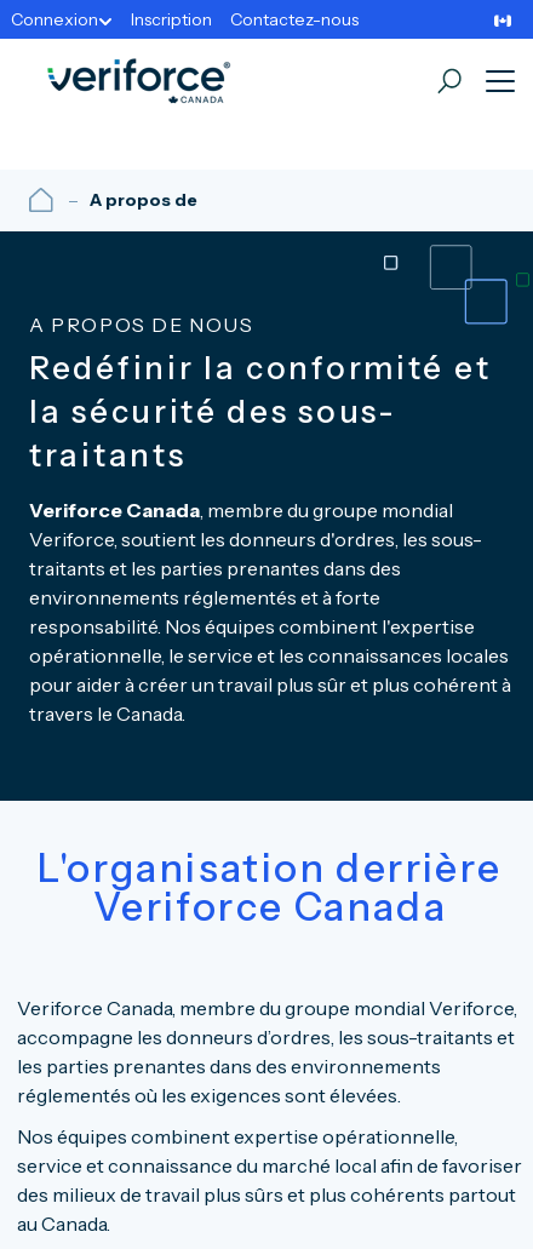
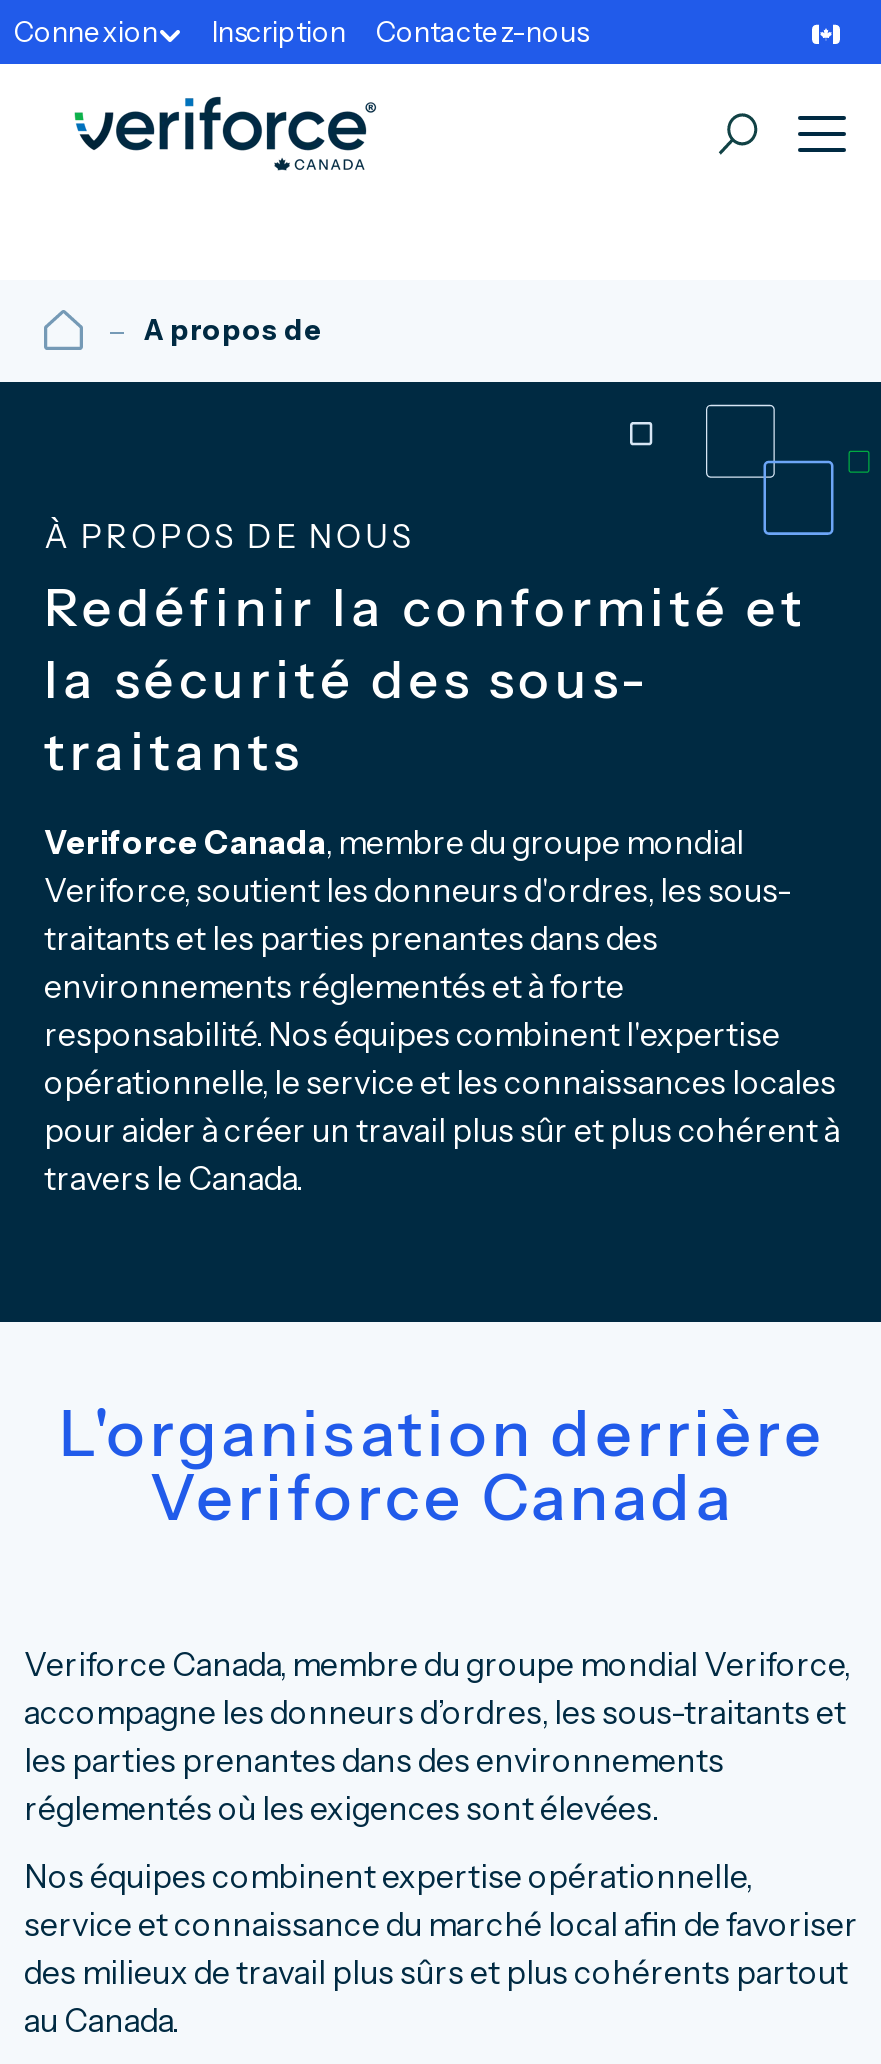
[29,313,254,337] A PROPOS DE NOUS -> [44,516,415,556] À PROPOS DE NOUS

